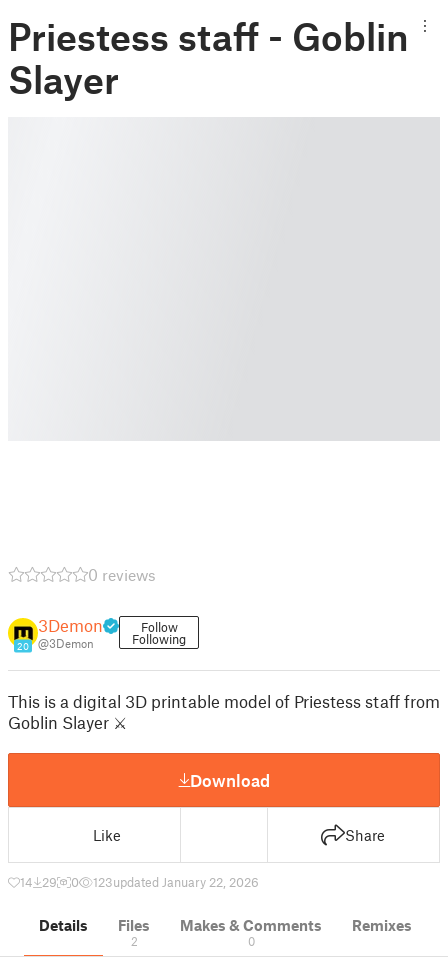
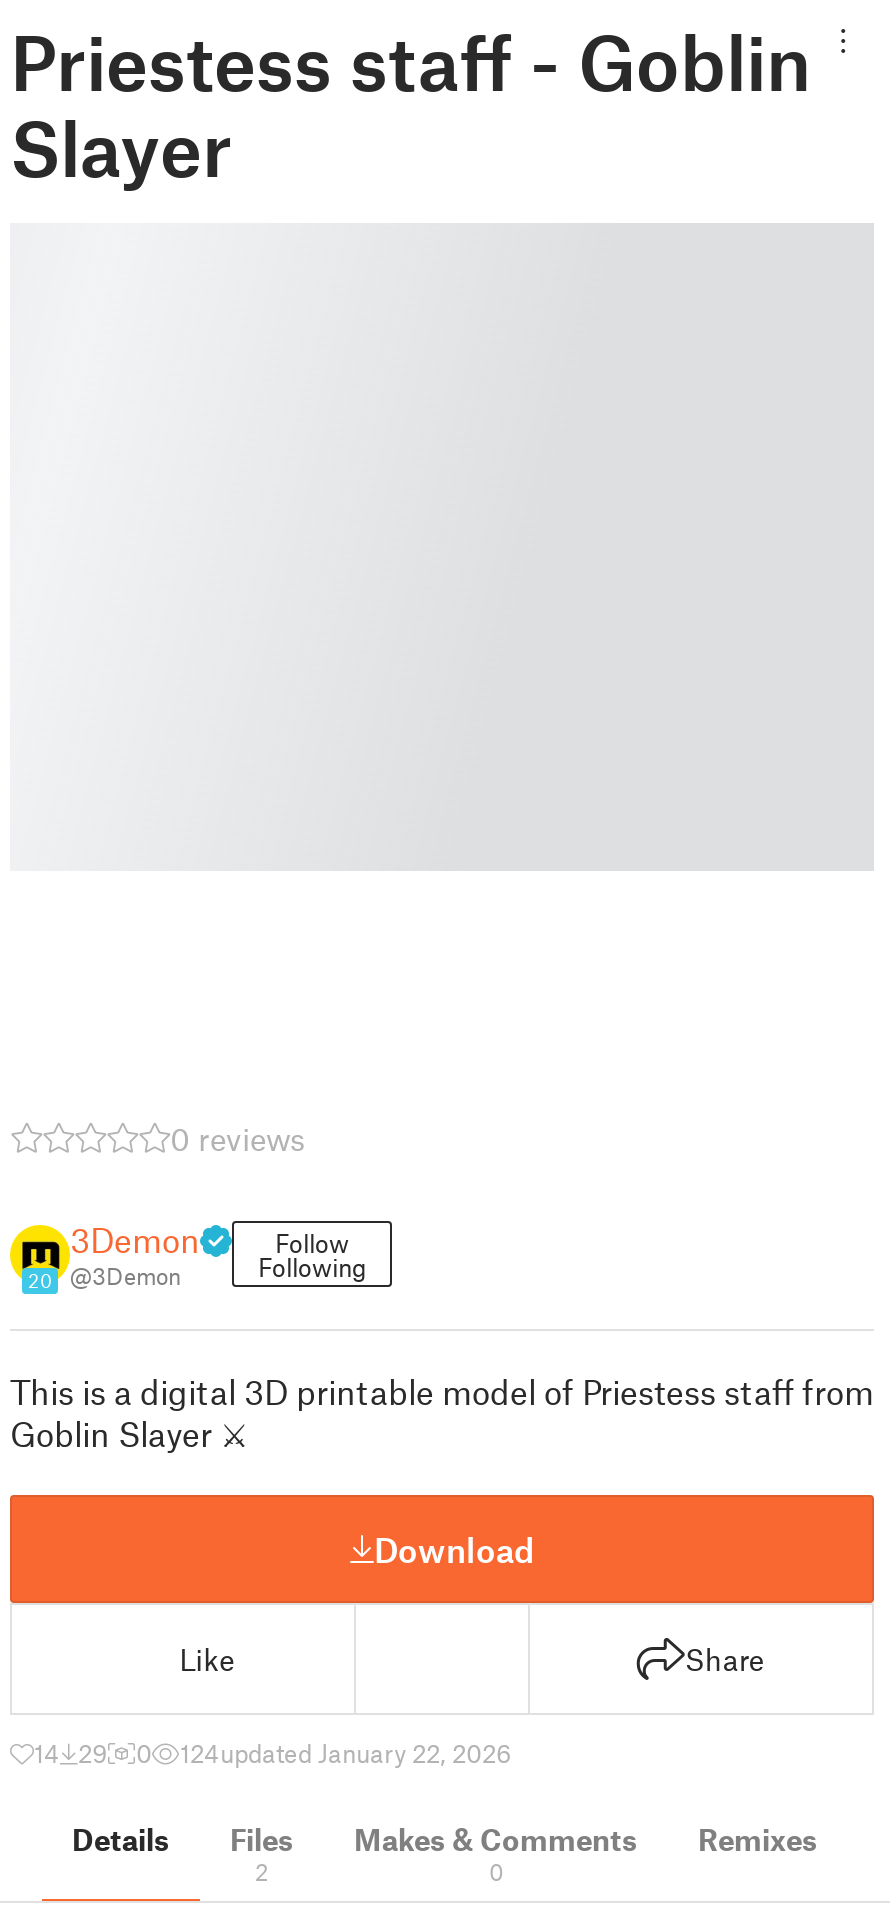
[93,874,259,890] 123updated January 22, 2026 -> [180,1737,512,1769] 124updated January 22, 2026

